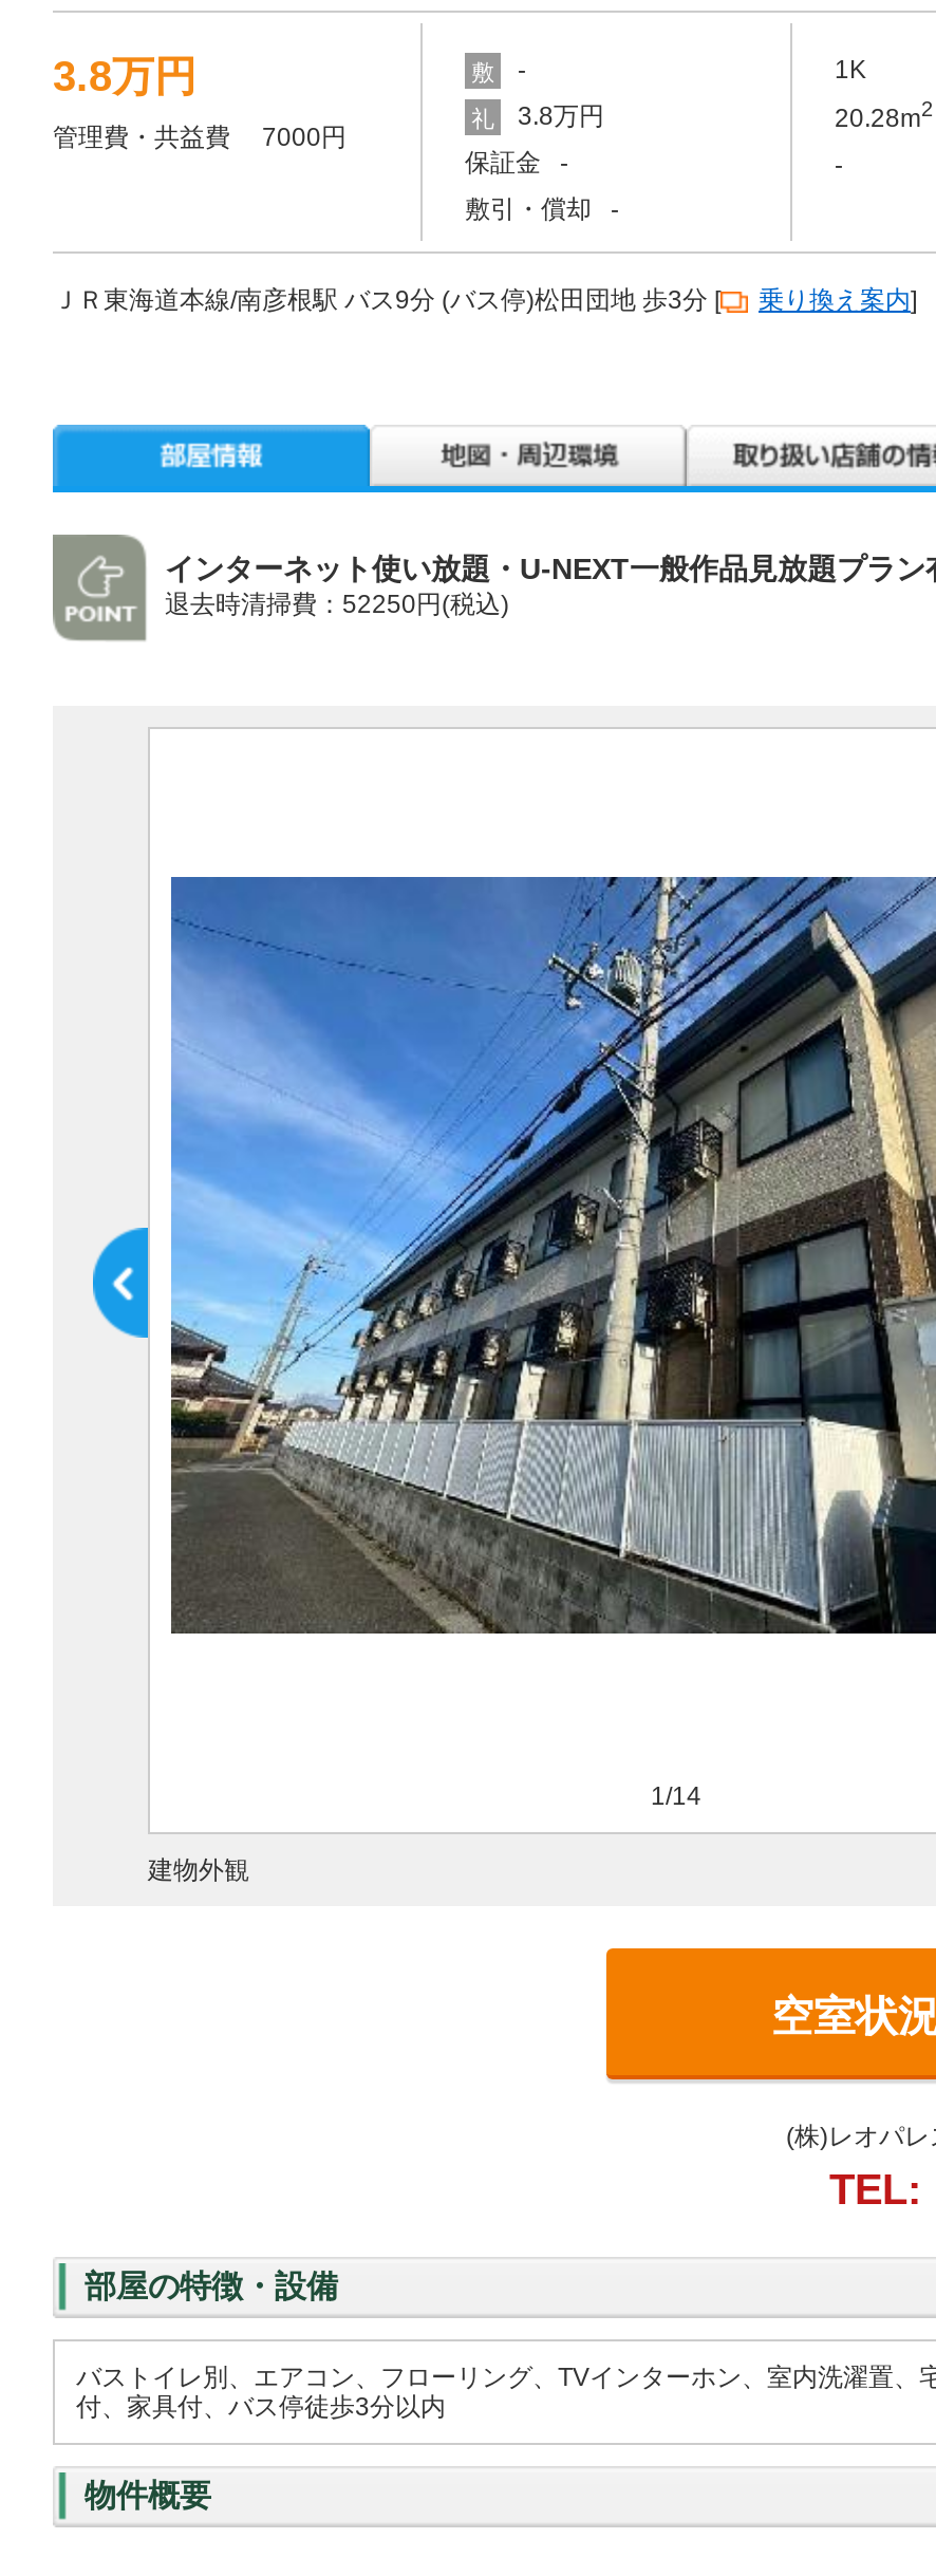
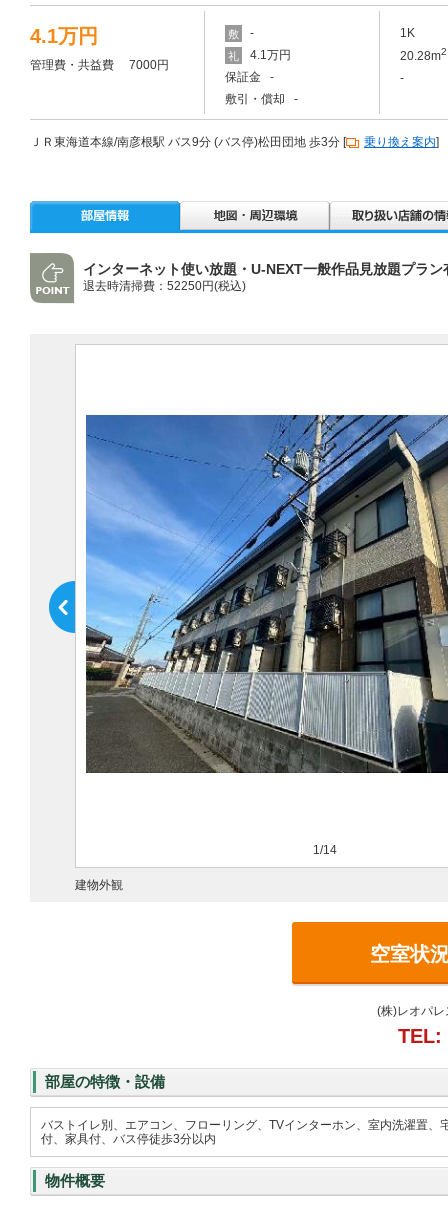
[53,53,196,99] 3.8万円 -> [30,25,98,47] 4.1万円
[471,101,604,132] 礼 3.8万円 -> [228,48,291,62] 礼 4.1万円

